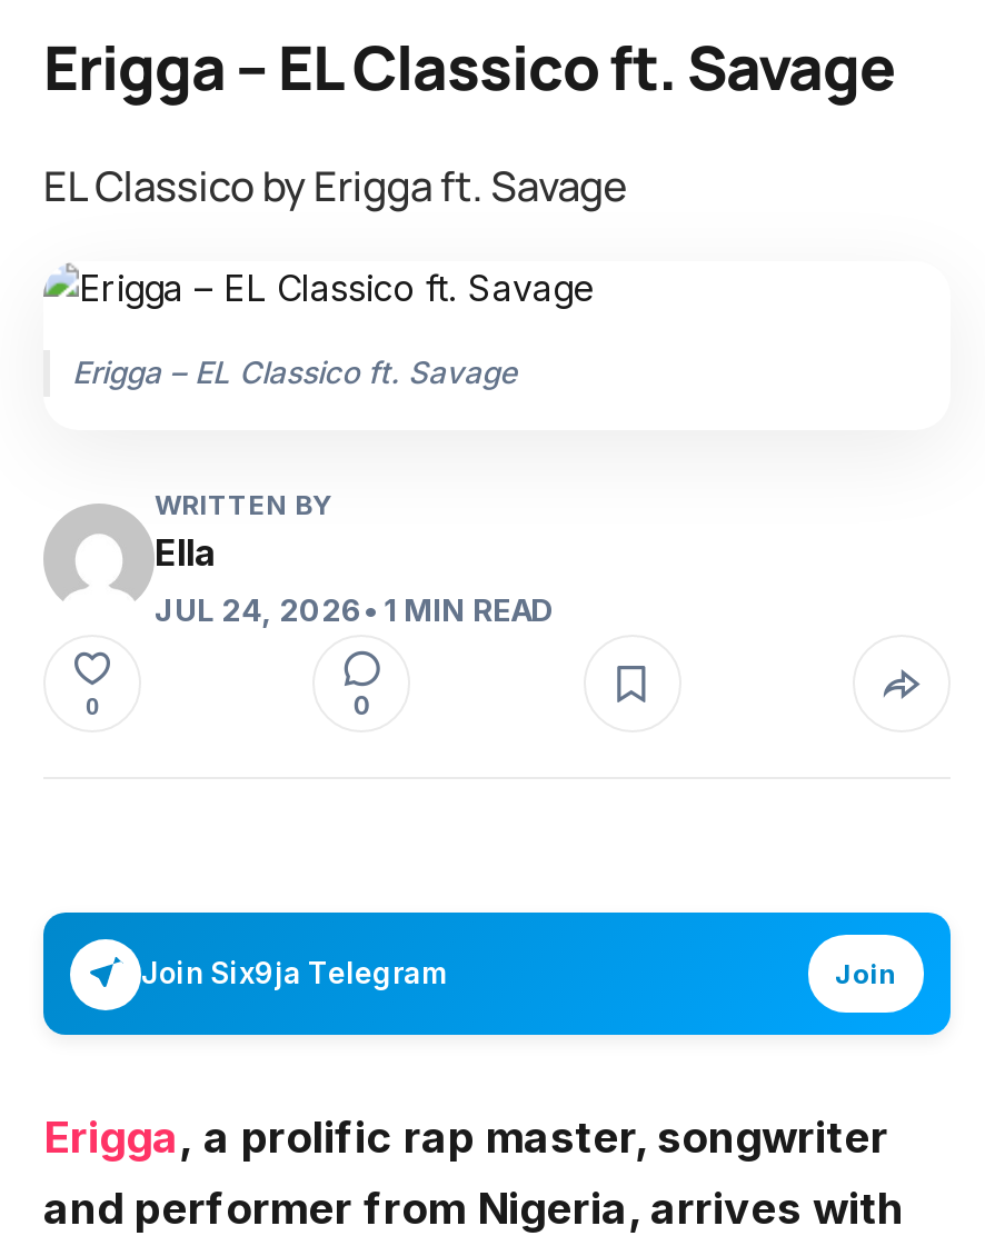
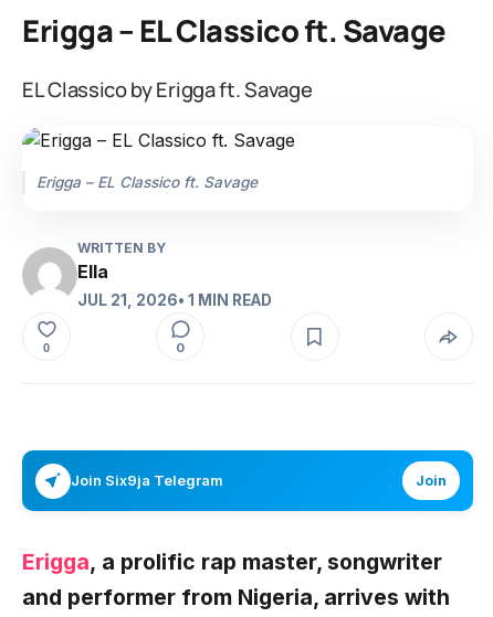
[155,592,553,628] JUL 24, 2026 • 1 MIN READ -> [77,291,272,309] JUL 21, 2026 • 1 MIN READ

